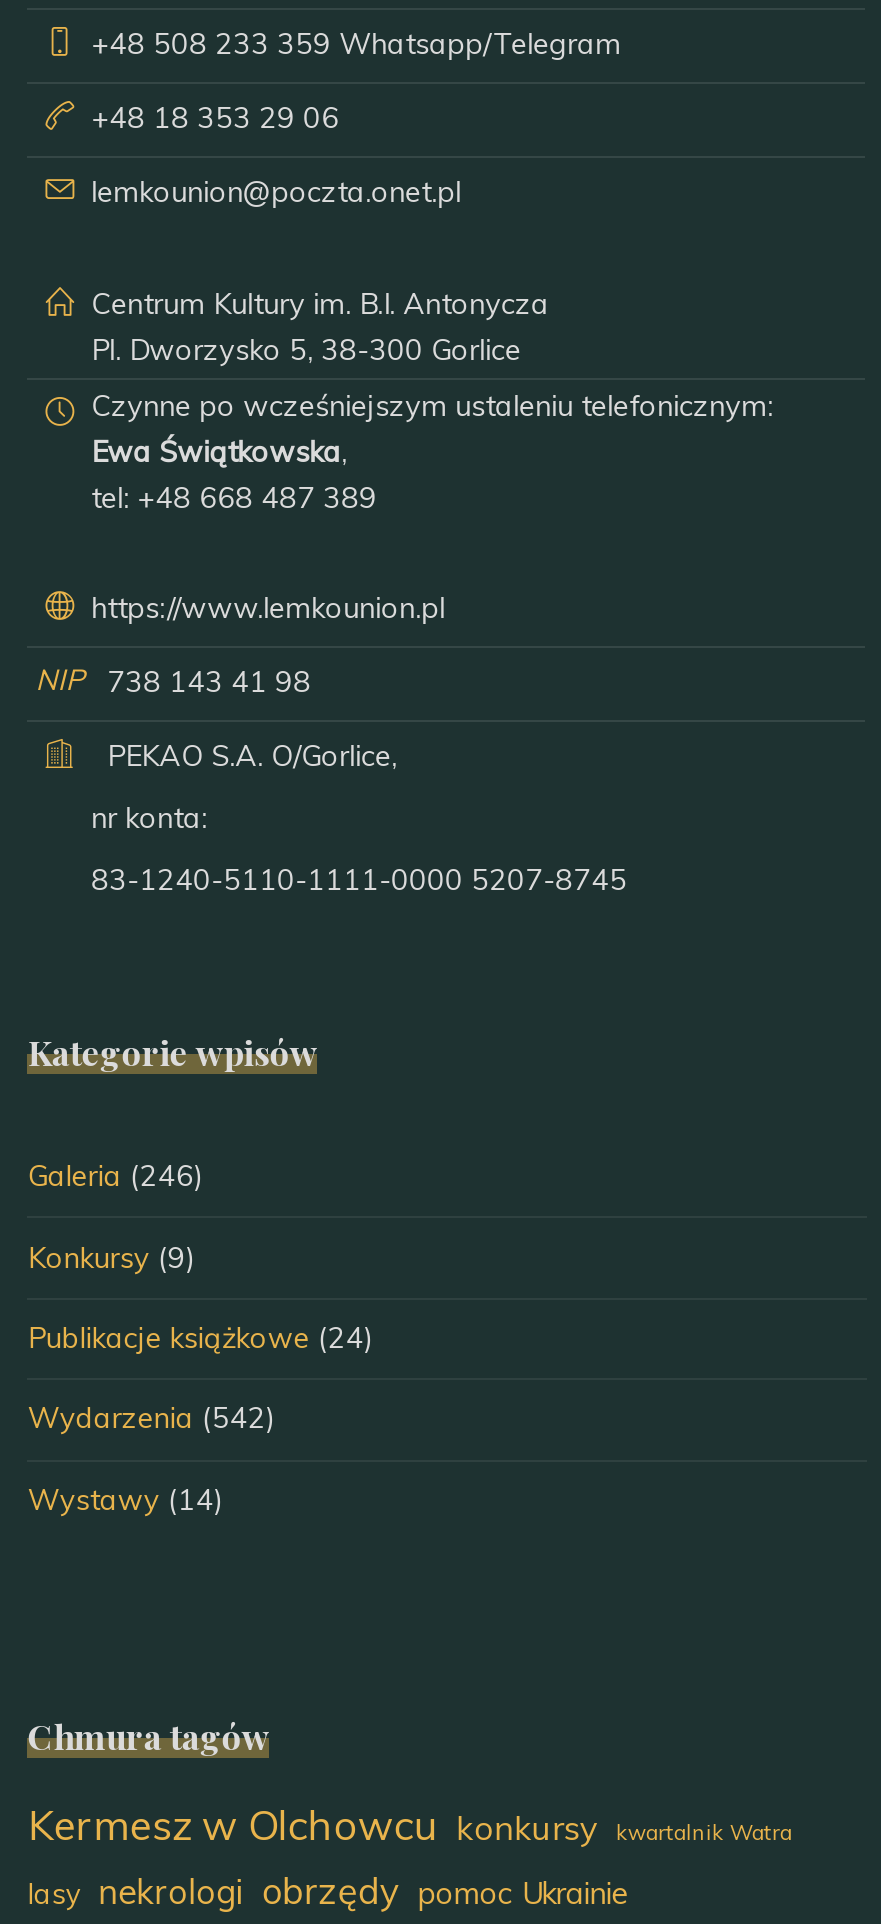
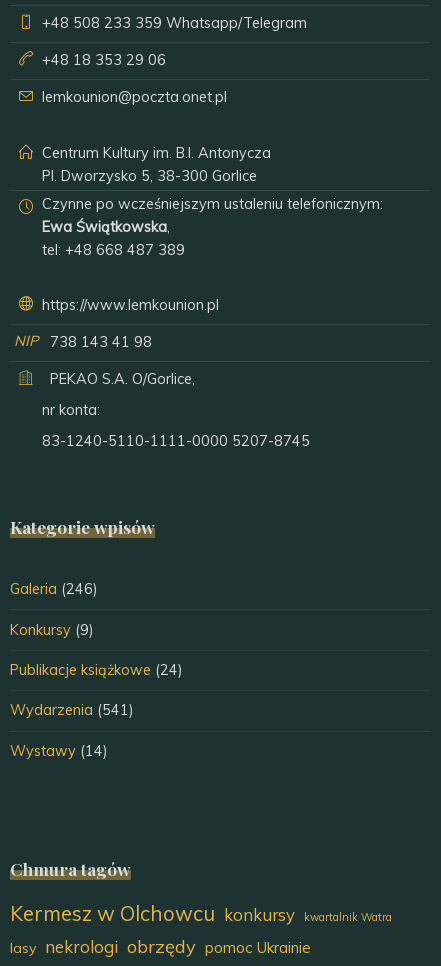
[28,1401,276,1437] Wydarzenia (542) -> [10,701,134,719] Wydarzenia (541)

